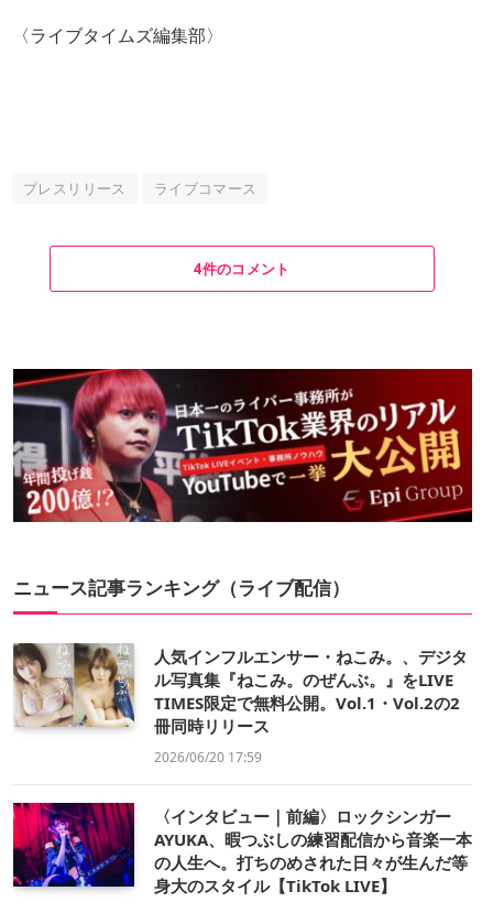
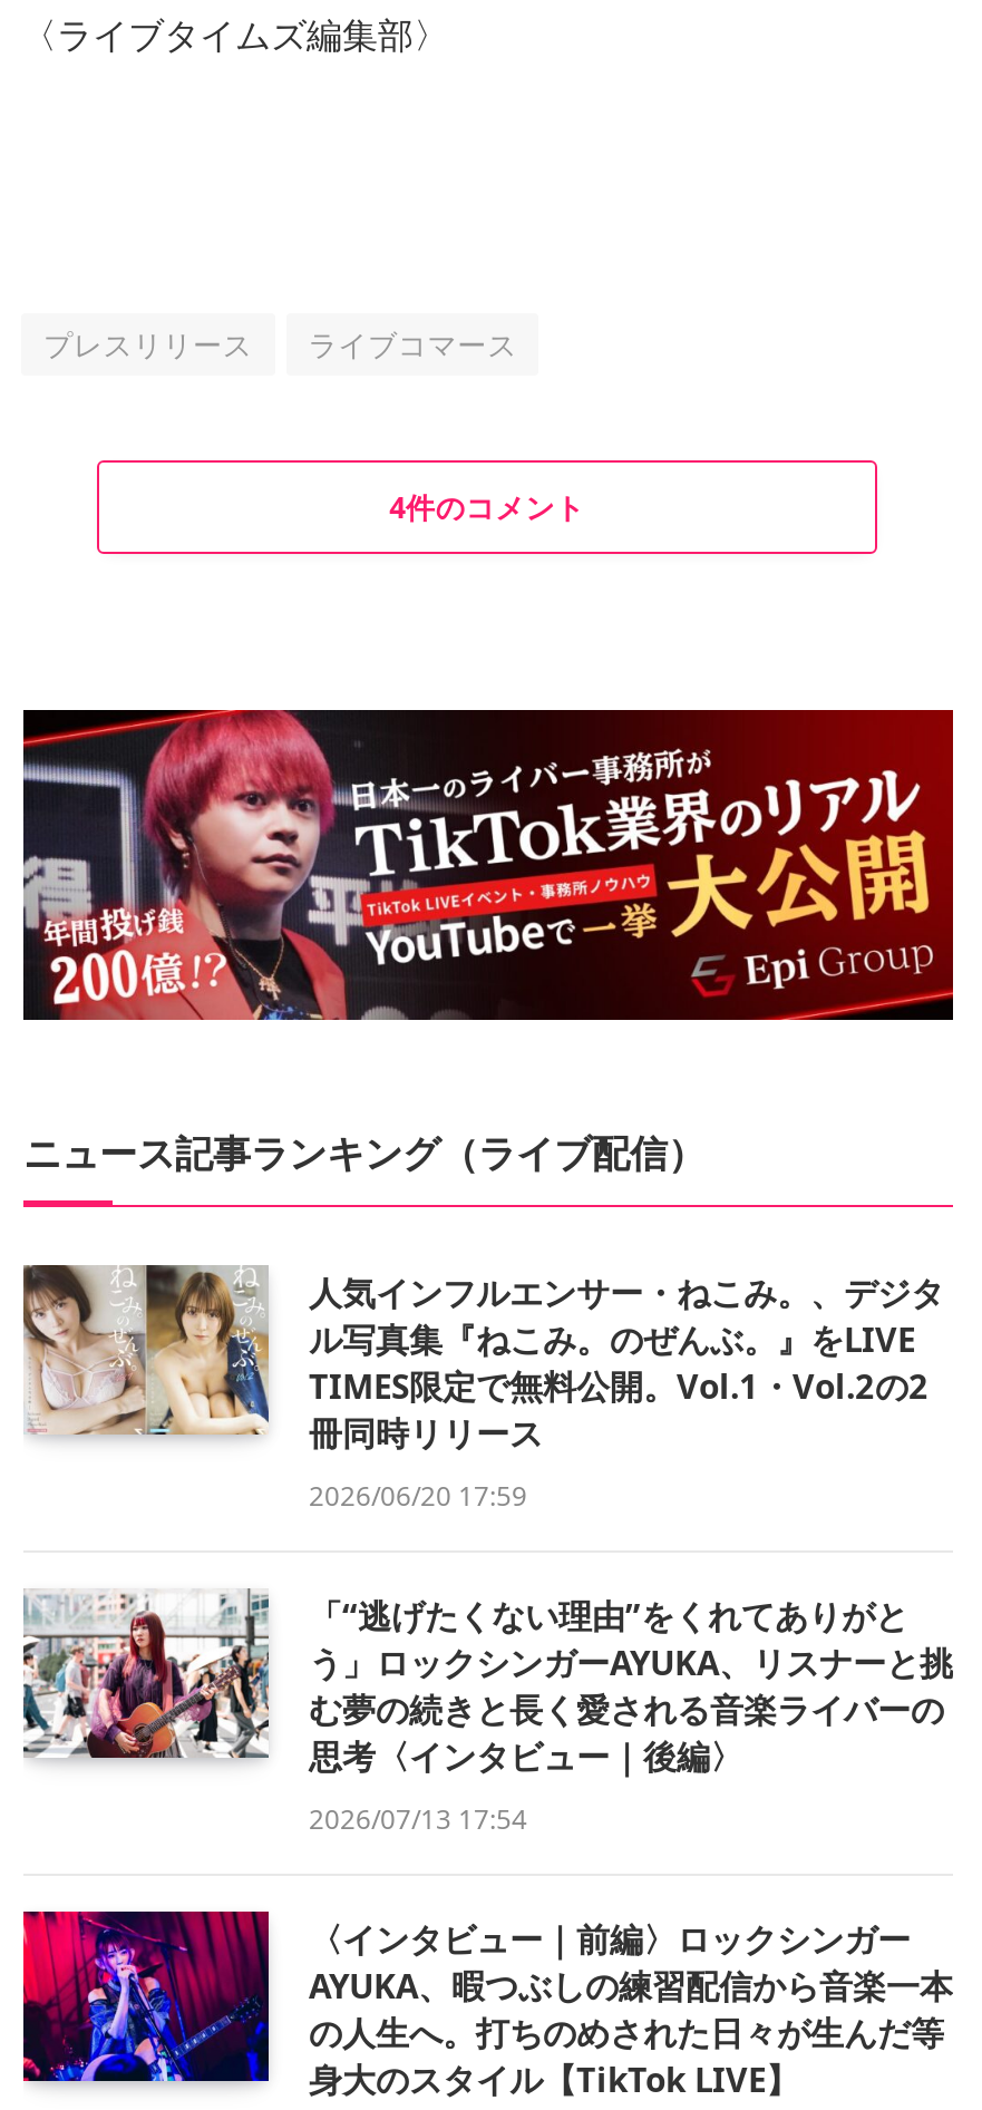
none -> [23,1587,953,1837] [image] | 「“逃げたくない理由”をくれてありがと | う」ロックシンガーAYUKA、リスナーと挑 | む夢の続きと長く愛される音楽ライバーの | 思考〈インタビュー｜後編〉 | 2026/07/13 17:54

